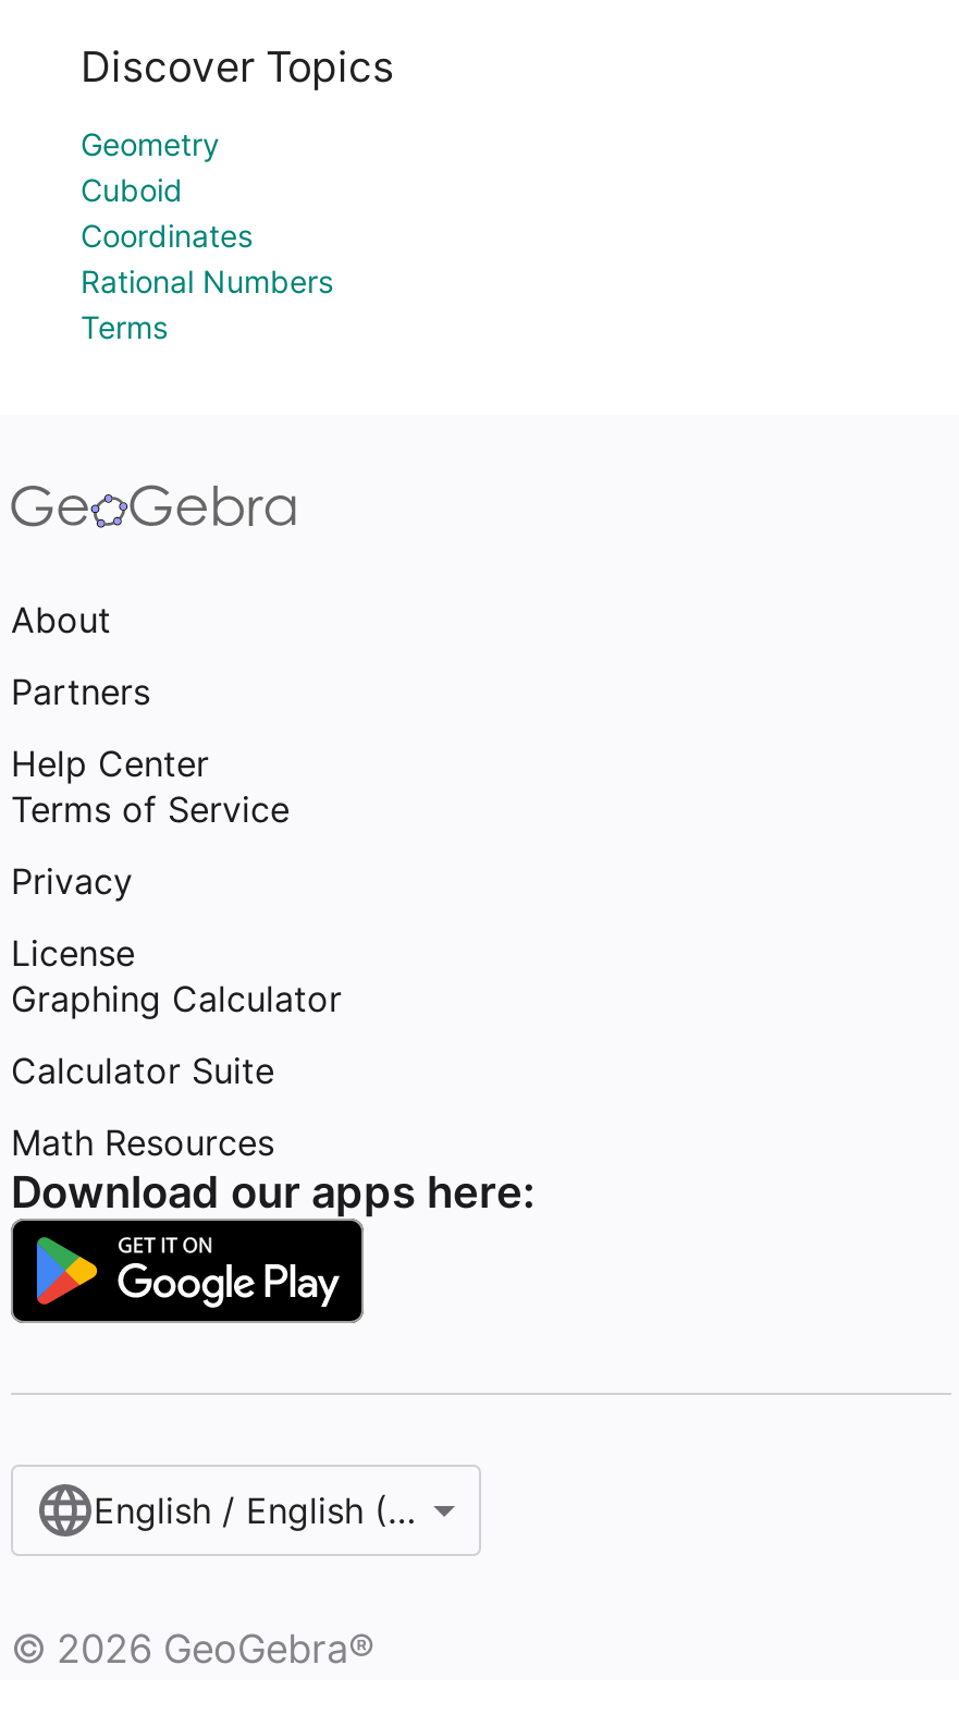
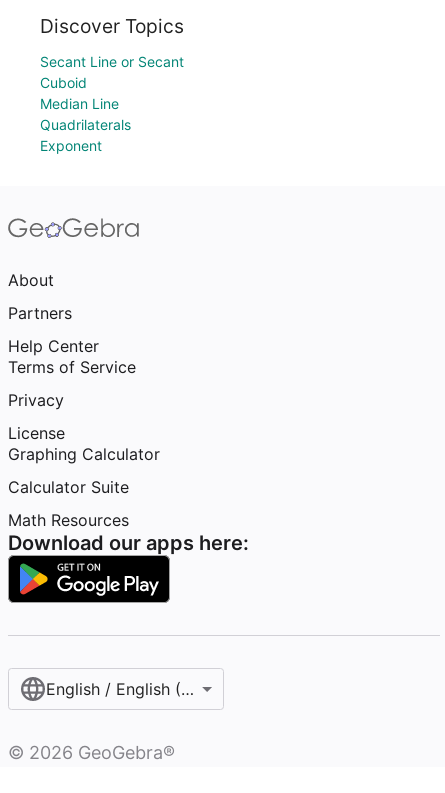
[81,125,220,162] Geometry -> [40,53,184,70] Secant Line or Secant
[81,217,333,345] Coordinates | Rational Numbers | Terms -> [40,95,131,154] Median Line | Quadrilaterals | Exponent

